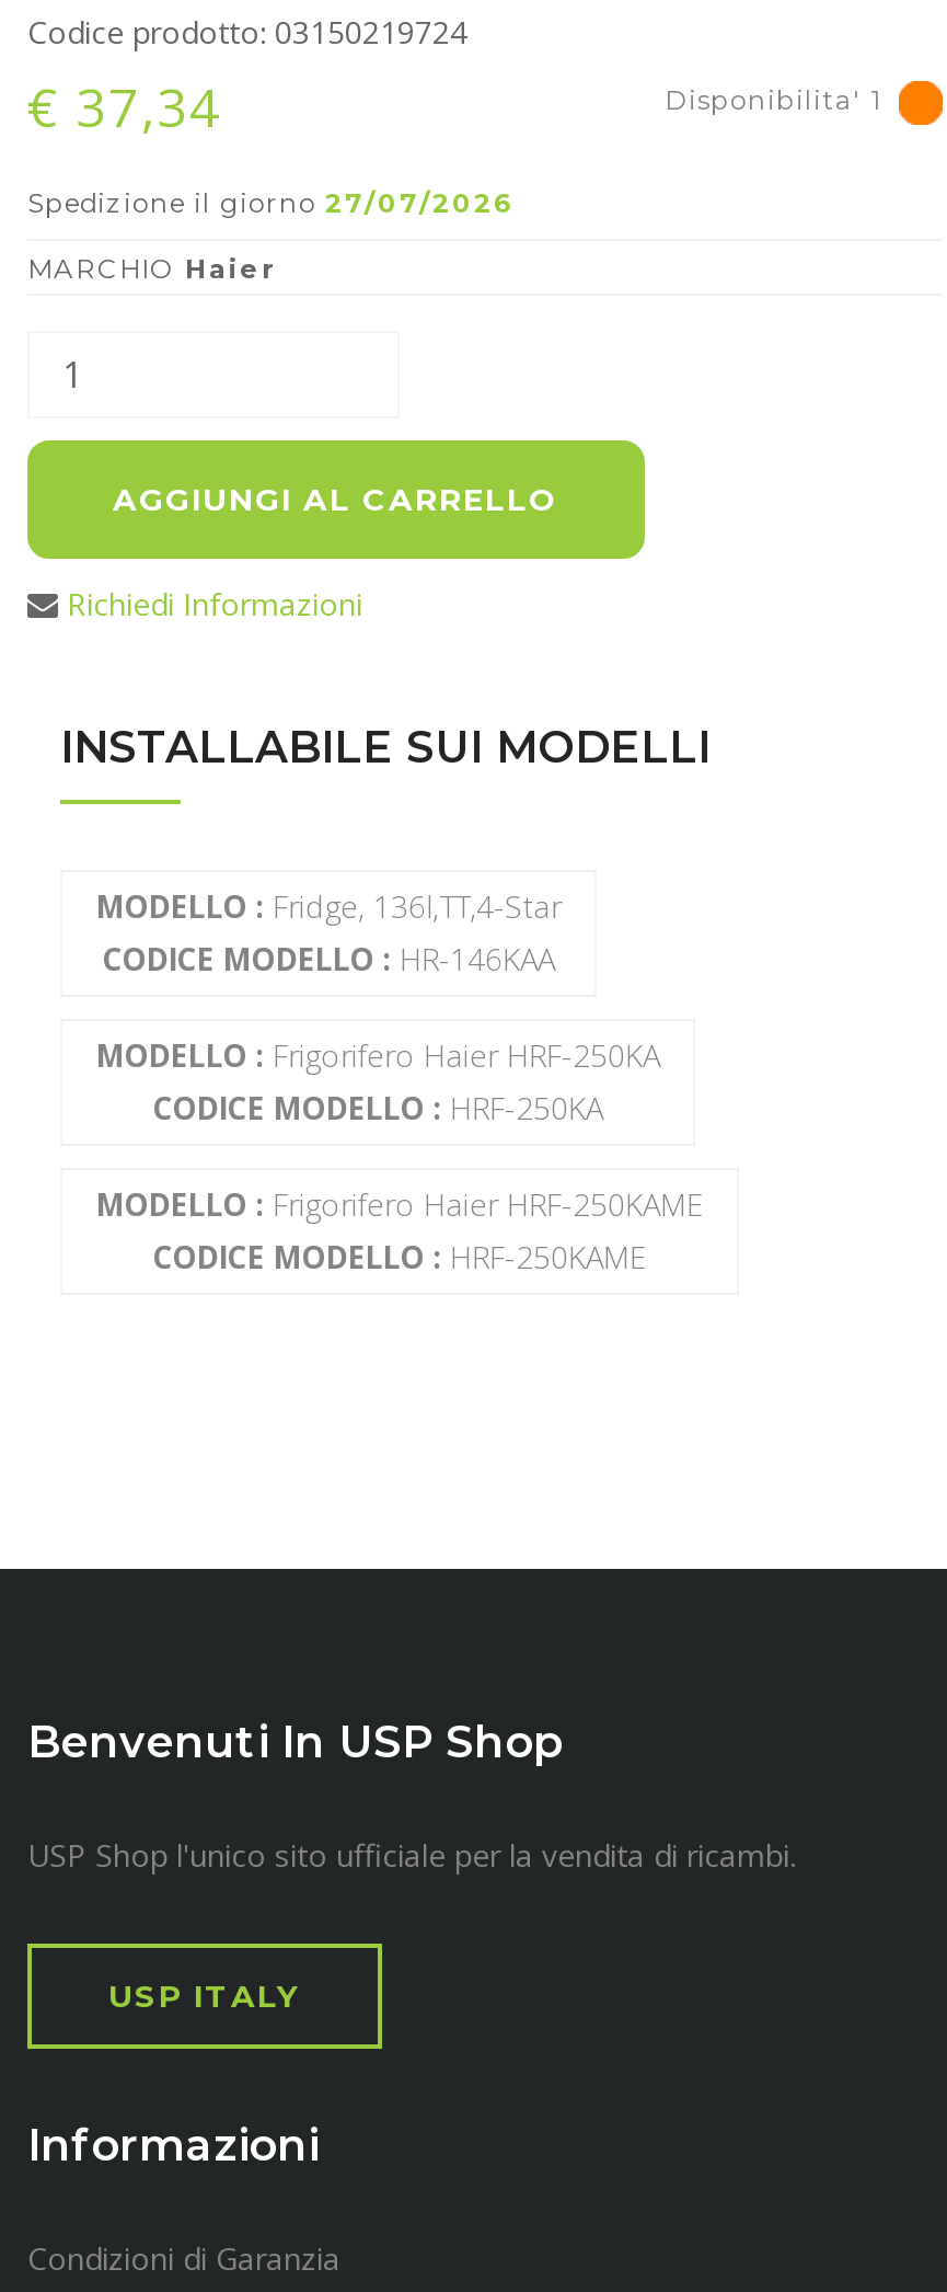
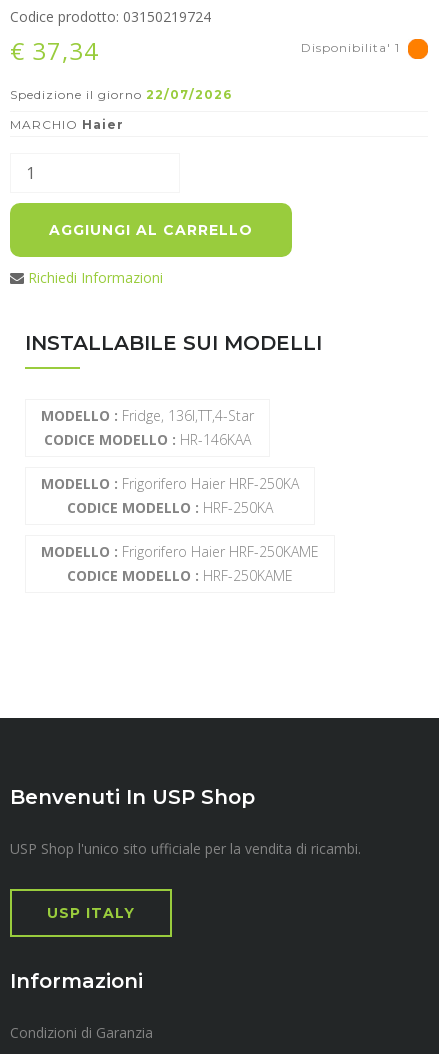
[27,187,513,220] Spedizione il giorno 27/07/2026 -> [10,87,232,102] Spedizione il giorno 22/07/2026

